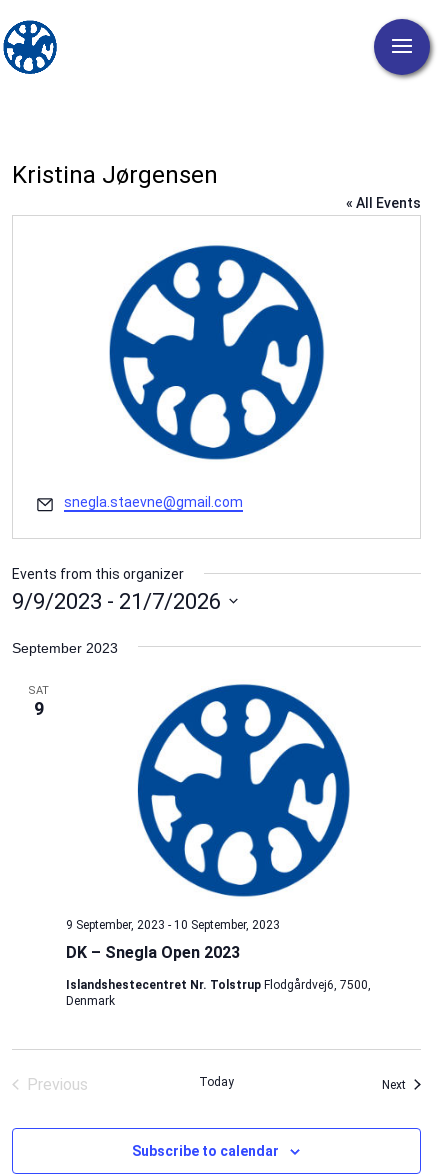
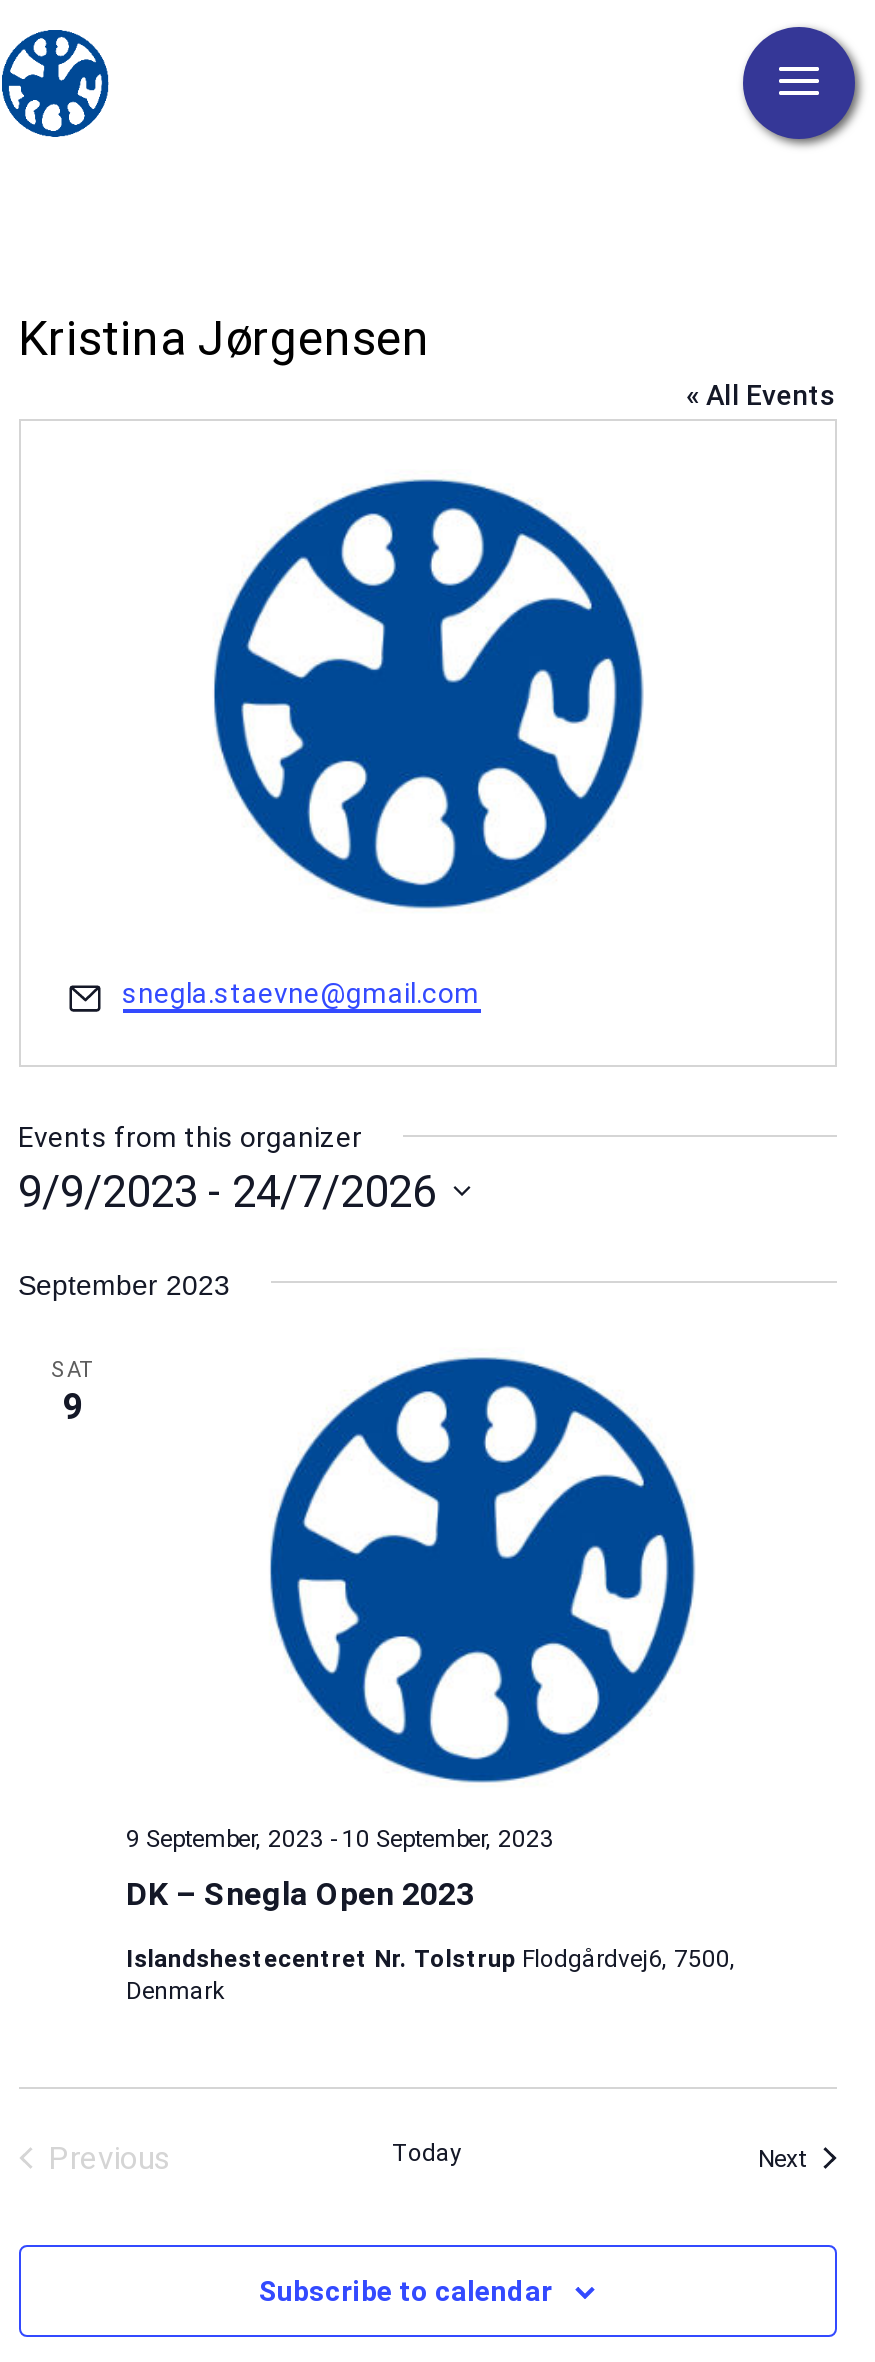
[11,589,220,614] 9/9/2023 - 21/7/2026 -> [18,1166,436,1216] 9/9/2023 - 24/7/2026

